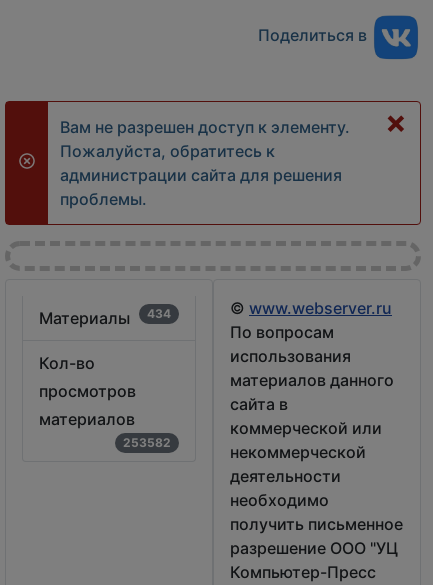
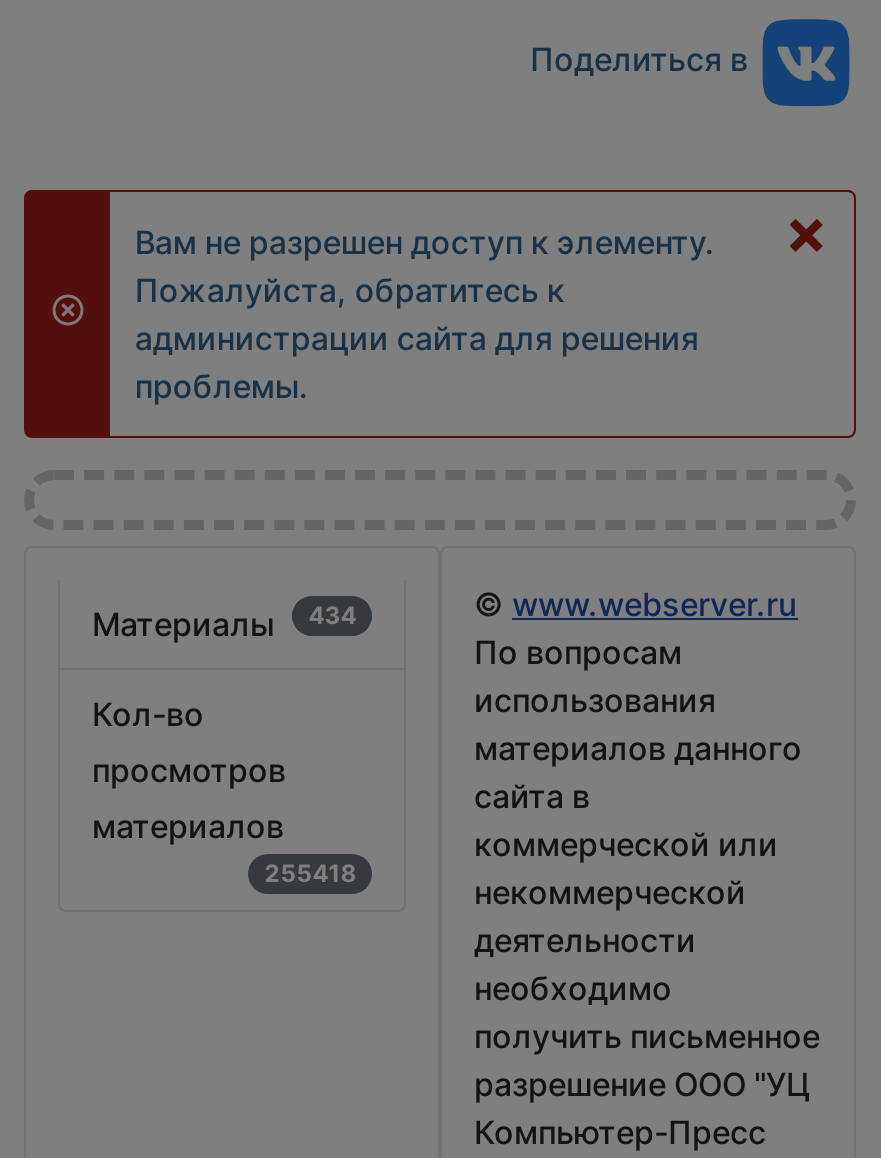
[123,435,171,450] 253582 -> [264,858,356,888] 255418

